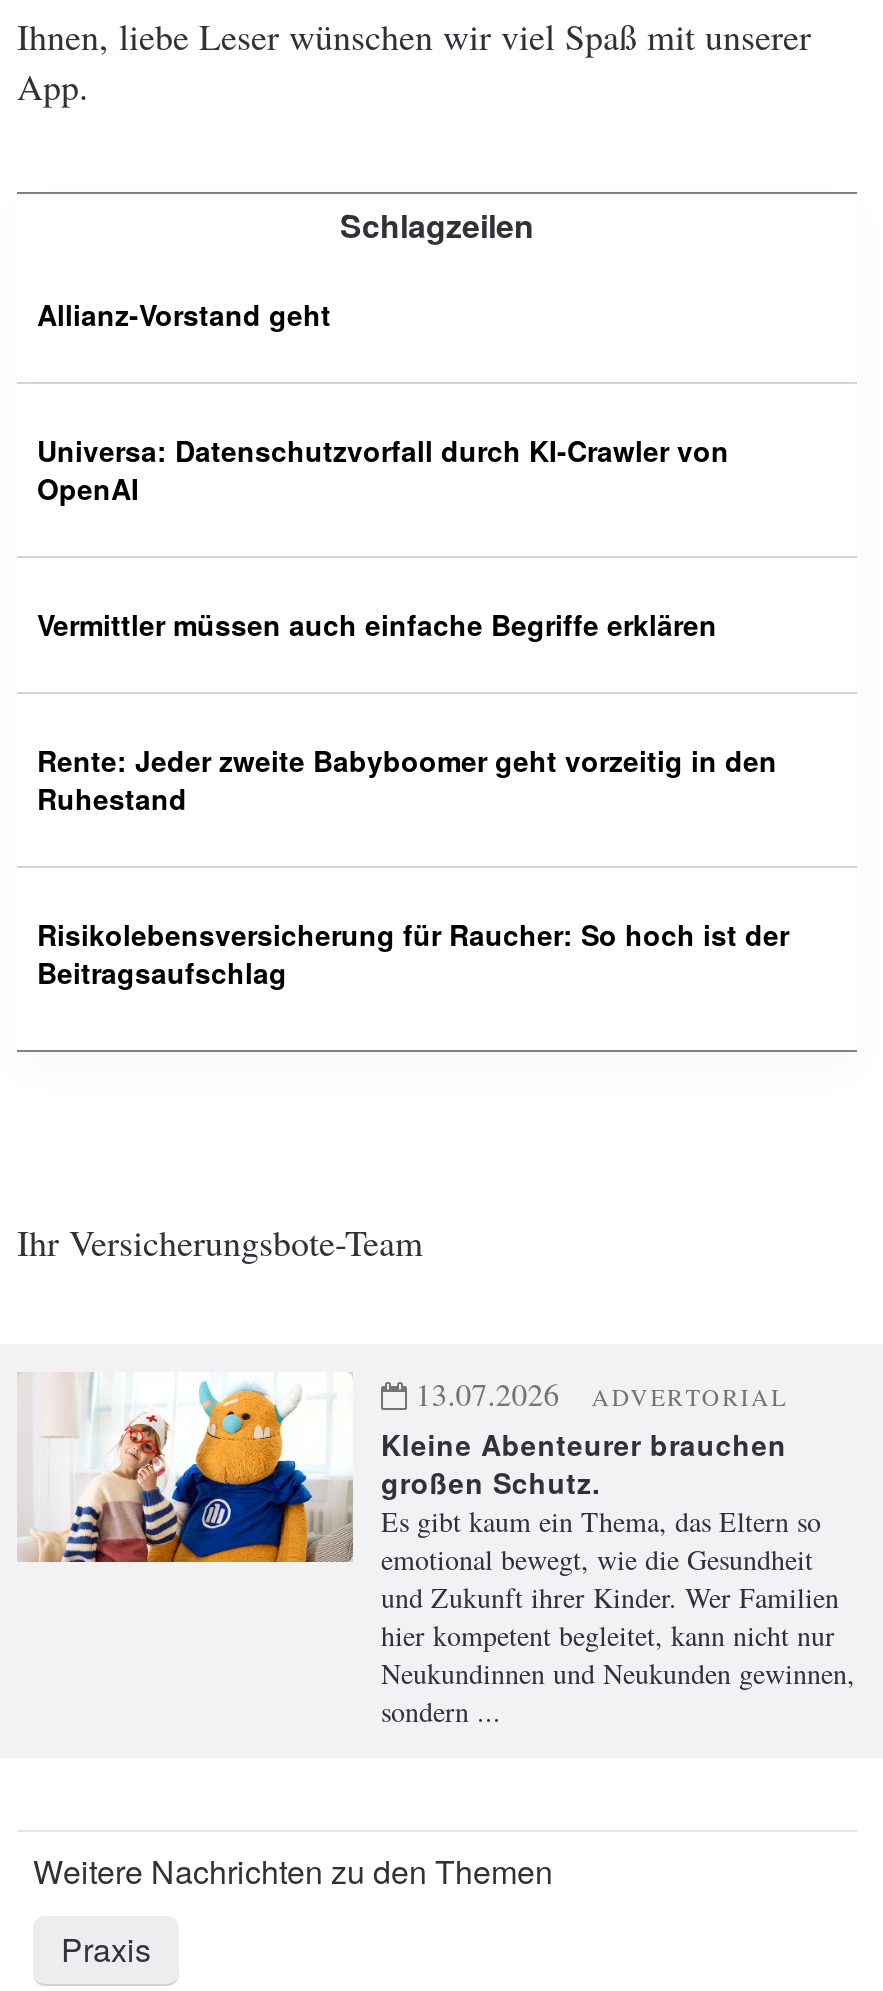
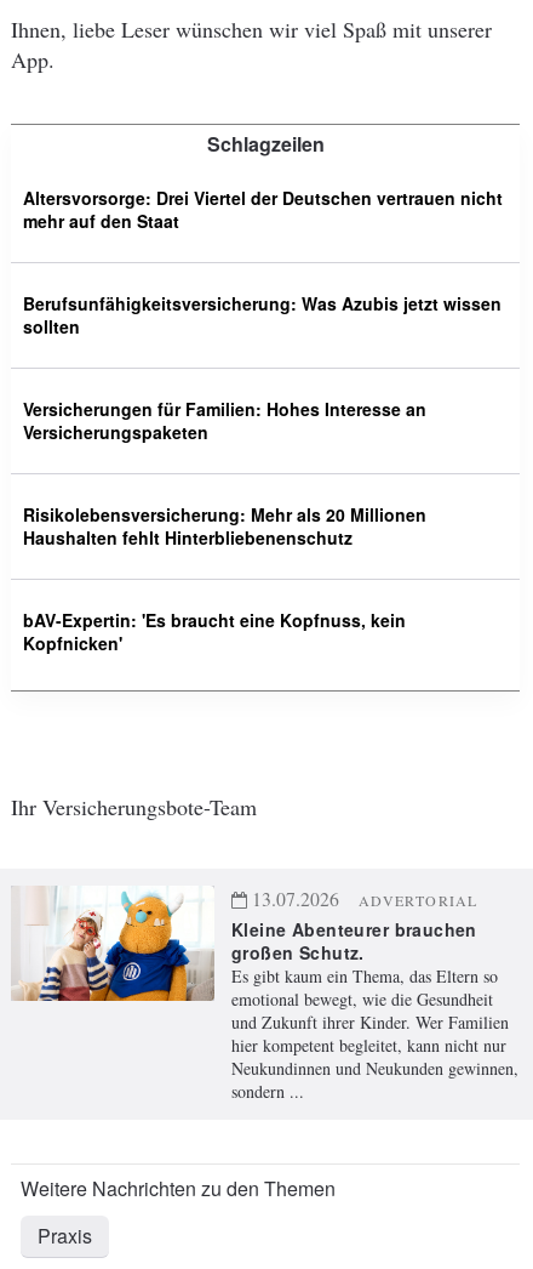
[37,295,331,335] Allianz-Vorstand geht -> [23,186,503,233] Altersvorsorge: Drei Viertel der Deutschen vertrauen nicht | mehr auf den Staat
[37,431,729,509] Universa: Datenschutzvorfall durch KI-Crawler von | OpenAI -> [23,292,502,339] Berufsunfähigkeitsversicherung: Was Azubis jetzt wissen | sollten
[37,605,717,645] Vermittler müssen auch einfache Begriffe erklären -> [23,397,426,445] Versicherungen für Familien: Hohes Interesse an | Versicherungspaketen
[37,741,777,819] Rente: Jeder zweite Babyboomer geht vorzeitig in den | Ruhestand -> [23,503,426,550] Risikolebensversicherung: Mehr als 20 Millionen | Haushalten fehlt Hinterbliebenenschutz
[37,915,789,993] Risikolebensversicherung für Raucher: So hoch ist der | Beitragsaufschlag -> [23,608,406,656] bAV-Expertin: 'Es braucht eine Kopfnuss, kein | Kopfnicken'

